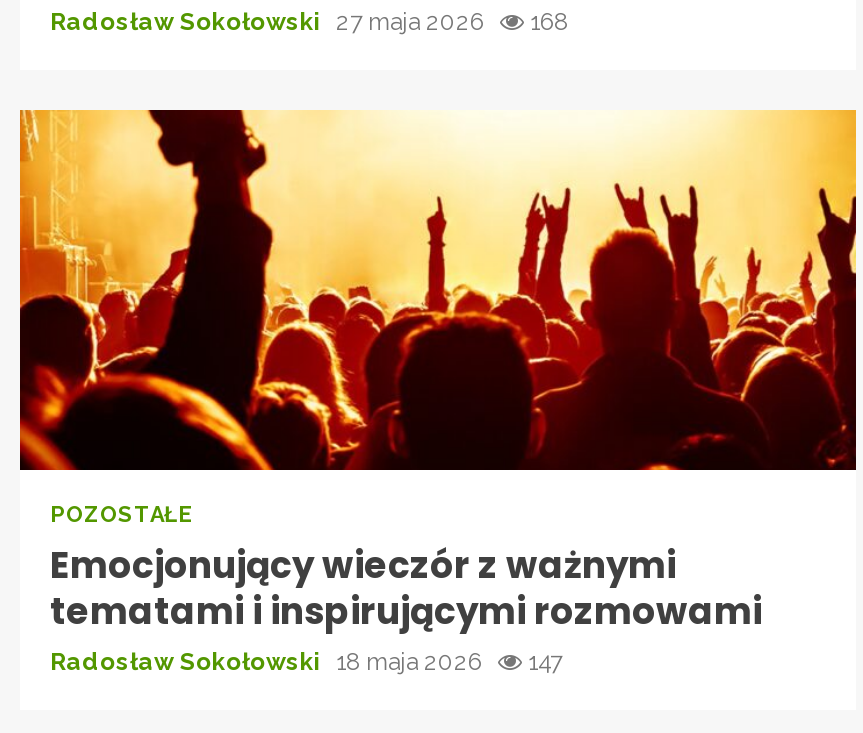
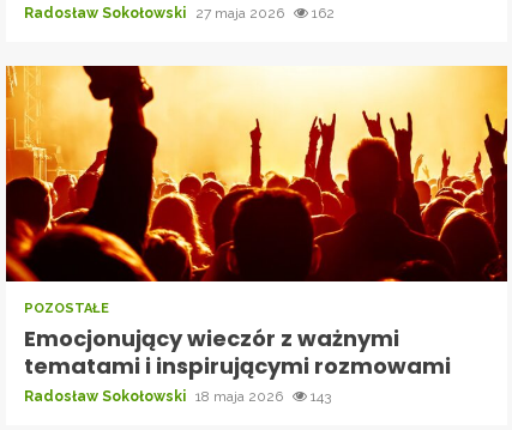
[50,8,568,36] Radosław Sokołowski 27 maja 2026 168 -> [24,5,335,21] Radosław Sokołowski 27 maja 2026 162
[50,648,562,676] Radosław Sokołowski 18 maja 2026 147 -> [24,388,331,405] Radosław Sokołowski 18 maja 2026 143

